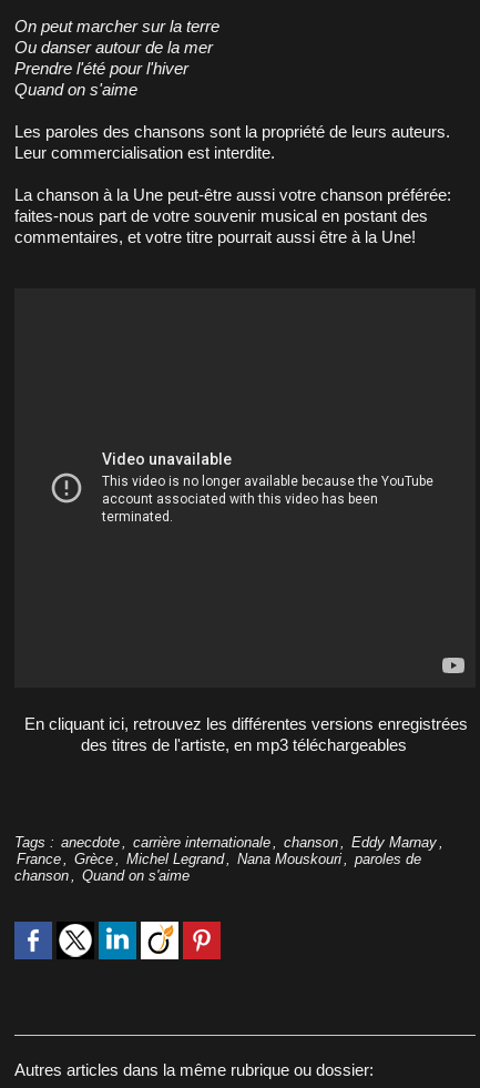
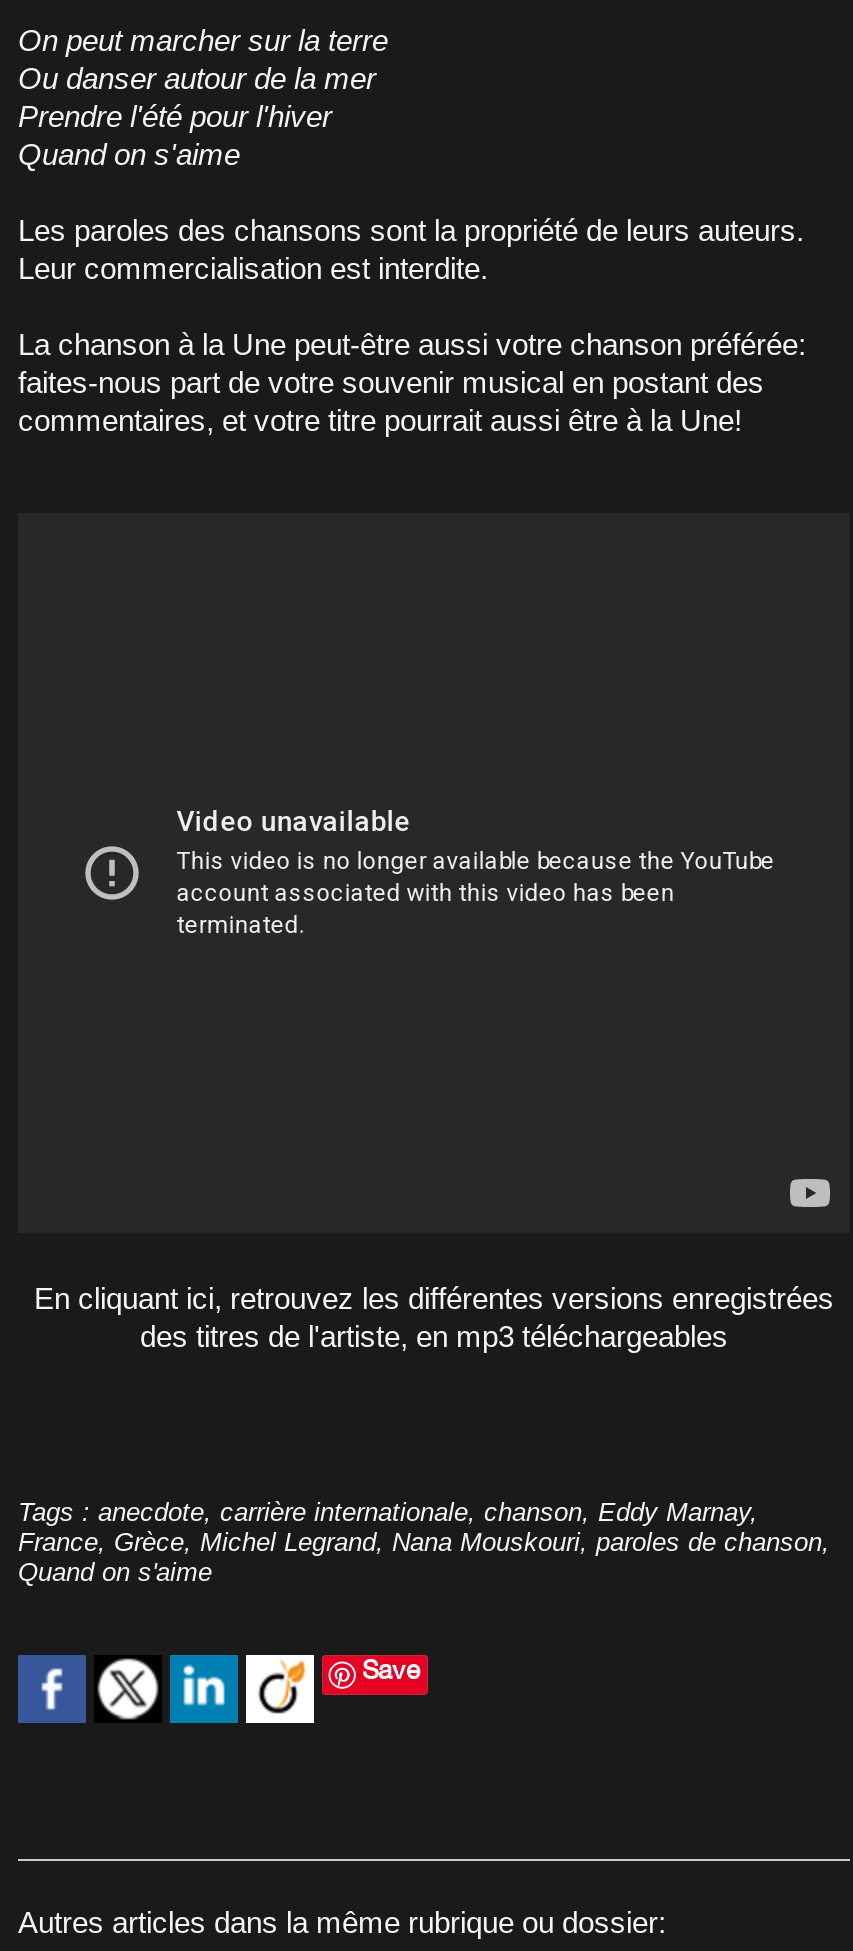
[14,834,443,884] Tags: anecdote , carrière internationale , chanson , Eddy Marnay , | France , Grèce , Michel Legrand , Nana Mouskouri , paroles de | chanson , Quand on s'aime -> [18,1497,830,1685] Tags: anecdote, carrière internationale, chanson, Eddy Marnay, | France, Grèce, Michel Legrand, Nana Mouskouri, paroles de chanson, | Quand on s'aime | Save
[182,923,222,960] [image] -> [322,1657,390,1723] [image]

